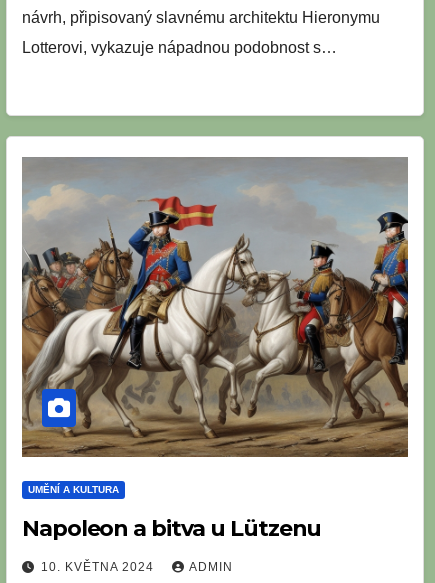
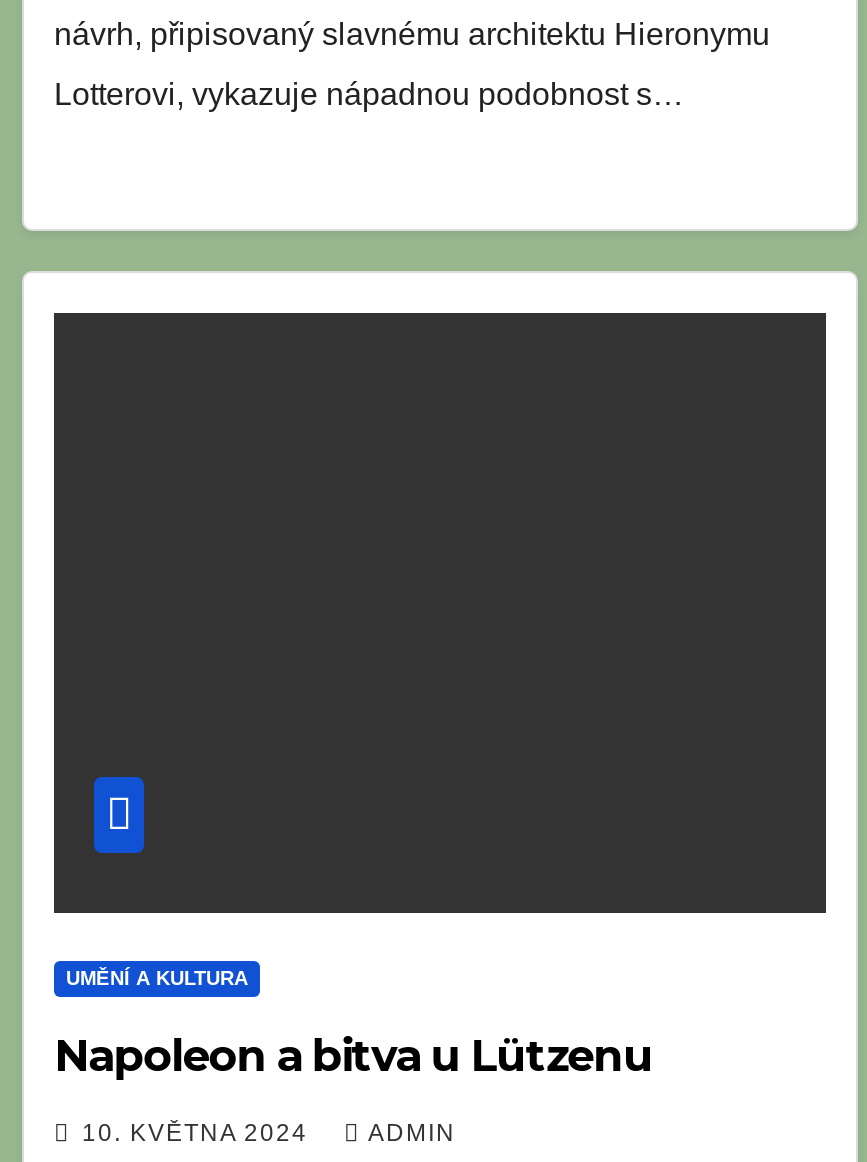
[21,158,409,457] [image] -> none

